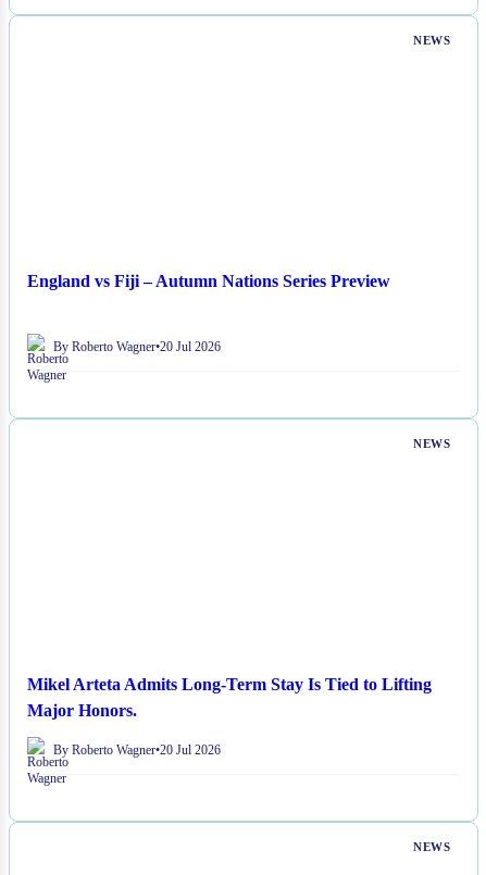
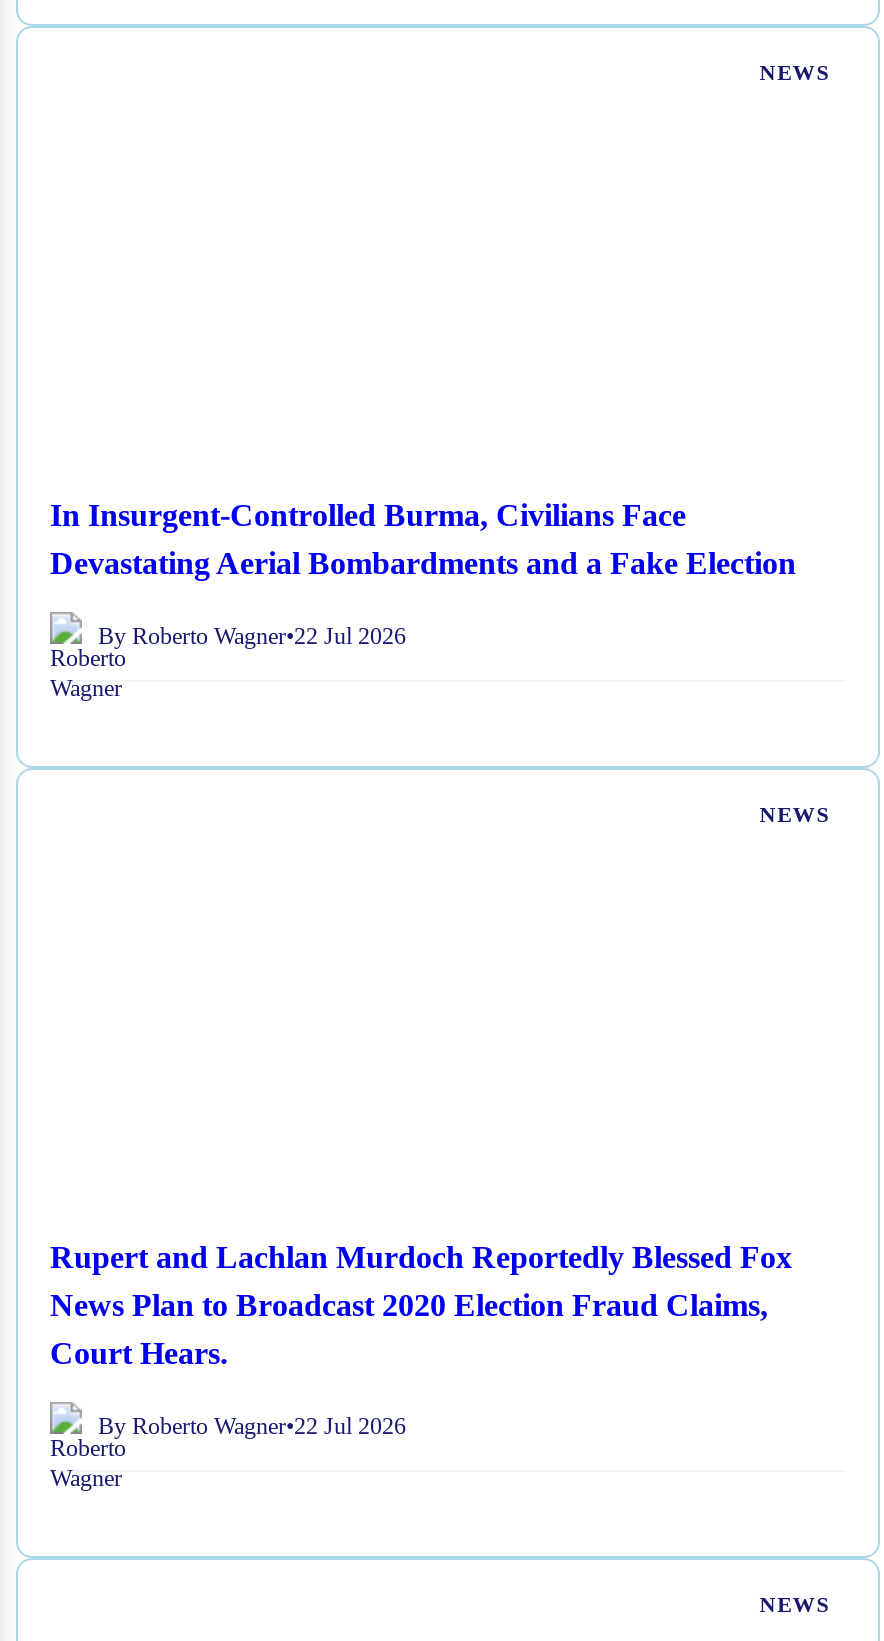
[27,272,390,290] England vs Fiji – Autumn Nations Series Preview -> [50,498,796,580] In Insurgent-Controlled Burma, Civilians Face | Devastating Aerial Bombardments and a Fake Election
[53,339,221,354] By Roberto Wagner•20 Jul 2026 -> [98,621,406,649] By Roberto Wagner•22 Jul 2026
[27,675,432,720] Mikel Arteta Admits Long-Term Stay Is Tied to Lifting | Major Honors. -> [50,1240,792,1370] Rupert and Lachlan Murdoch Reportedly Blessed Fox | News Plan to Broadcast 2020 Election Fraud Claims, | Court Hears.
[53,742,221,757] By Roberto Wagner•20 Jul 2026 -> [98,1411,406,1439] By Roberto Wagner•22 Jul 2026

